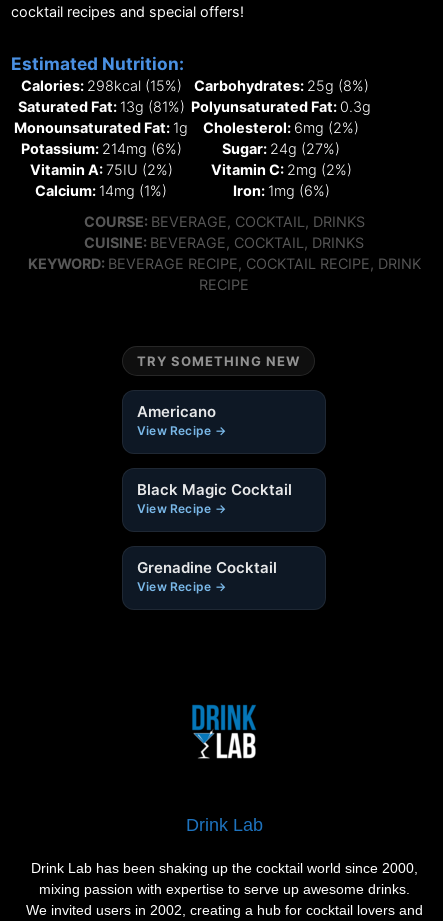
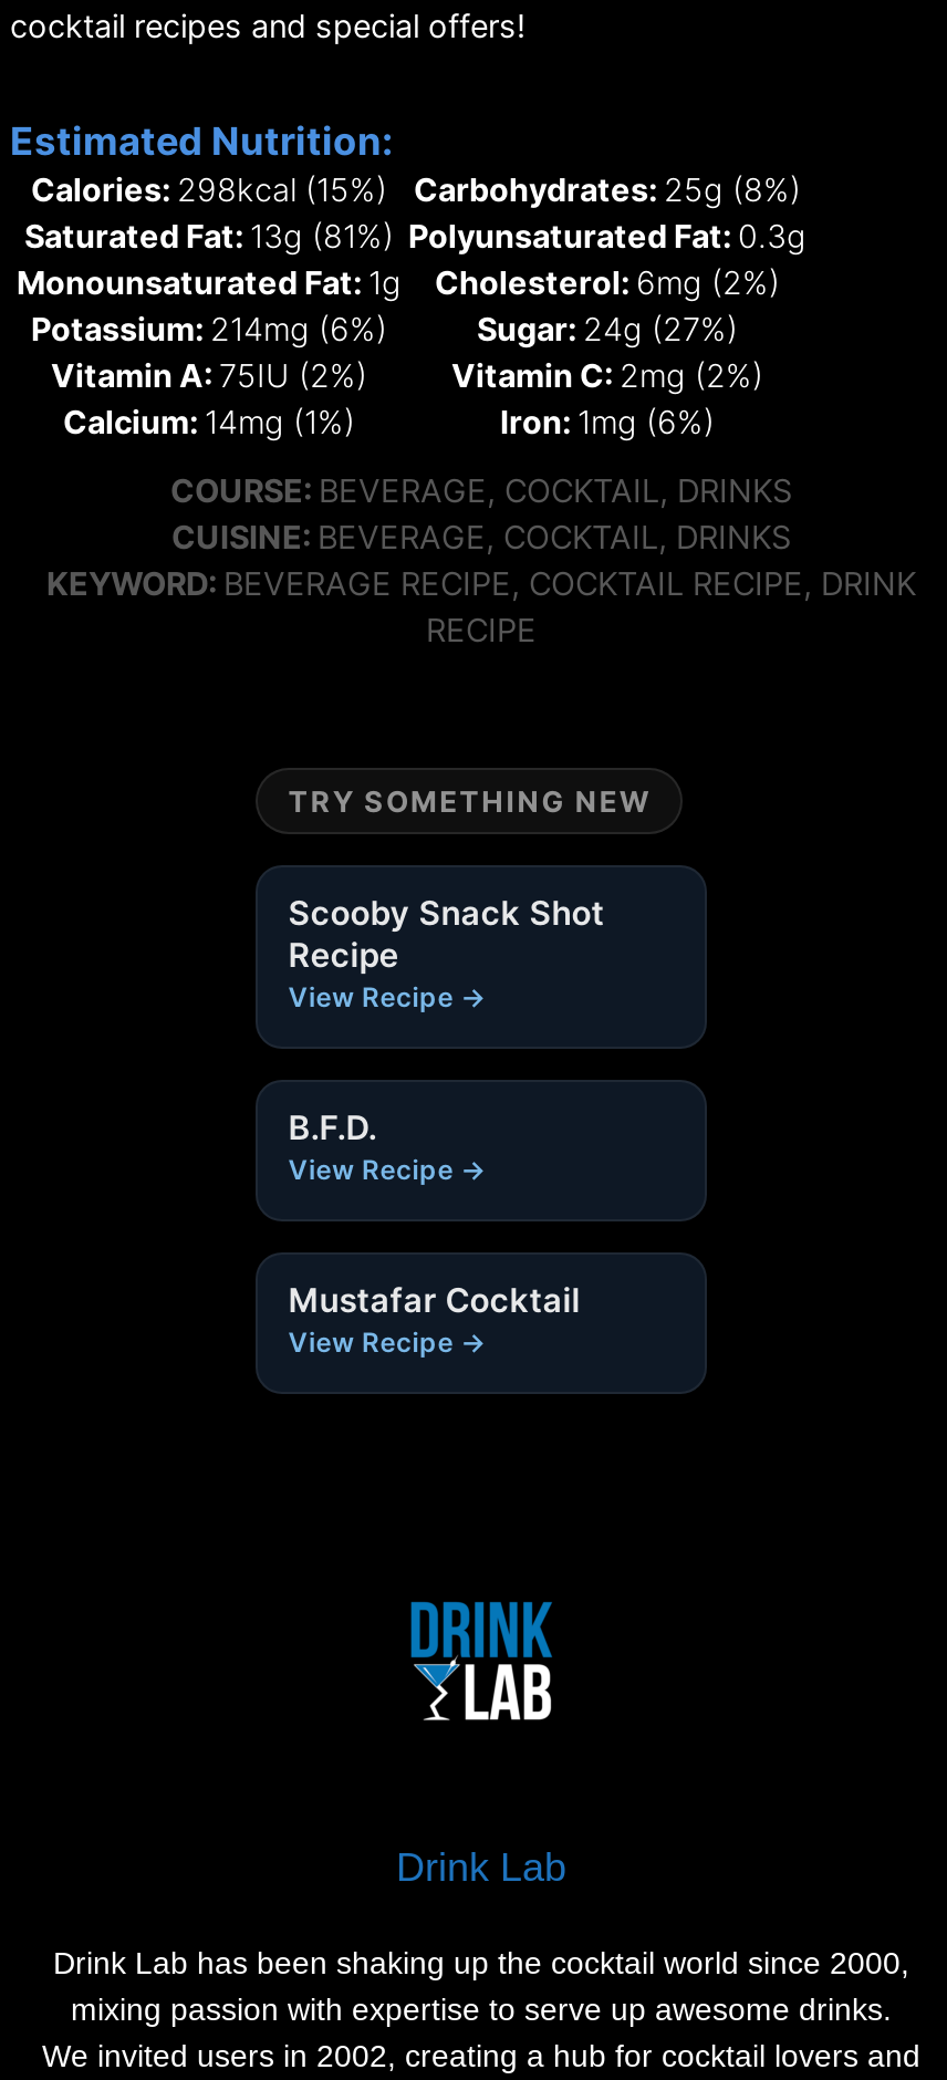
[137,402,216,421] Americano -> [288,891,605,975] Scooby Snack Shot | Recipe
[137,480,292,499] Black Magic Cocktail -> [288,1105,377,1147] B.F.D.
[137,558,277,577] Grenadine Cocktail -> [288,1278,580,1320] Mustafar Cocktail

